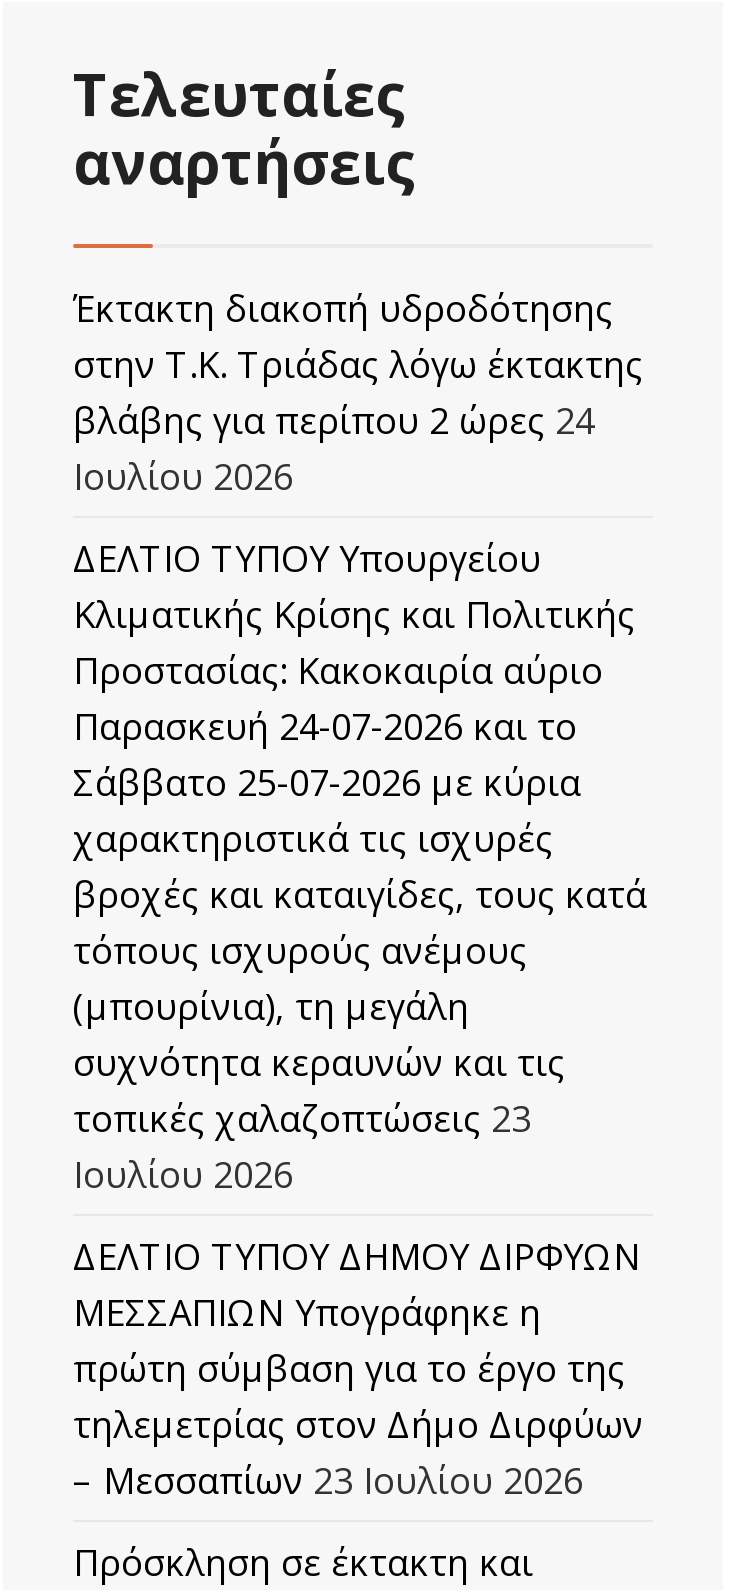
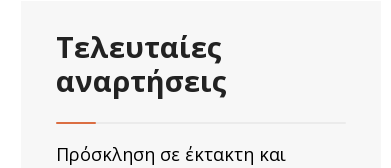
[73,284,647,1504] Έκτακτη διακοπή υδροδότησης | στην Τ.Κ. Τριάδας λόγω έκτακτης | βλάβης για περίπου 2 ώρες 24 | Ιουλίου 2026 | ΔΕΛΤΙΟ ΤΥΠΟΥ Υπουργείου | Κλιματικής Κρίσης και Πολιτικής | Προστασίας: Κακοκαιρία αύριο | Παρασκευή 24-07-2026 και το | Σάββατο 25-07-2026 με κύρια | χαρακτηριστικά τις ισχυρές | βροχές και καταιγίδες, τους κατά | τόπους ισχυρούς ανέμους | (μπουρίνια), τη μεγάλη | συχνότητα κεραυνών και τις | τοπικές χαλαζοπτώσεις 23 | Ιουλίου 2026 | ΔΕΛΤΙΟ ΤΥΠΟΥ ΔΗΜΟΥ ΔΙΡΦΥΩΝ | ΜΕΣΣΑΠΙΩΝ Υπογράφηκε η | πρώτη σύμβαση για το έργο της | τηλεμετρίας στον Δήμο Διρφύων | – Μεσσαπίων 23 Ιουλίου 2026 -> none

